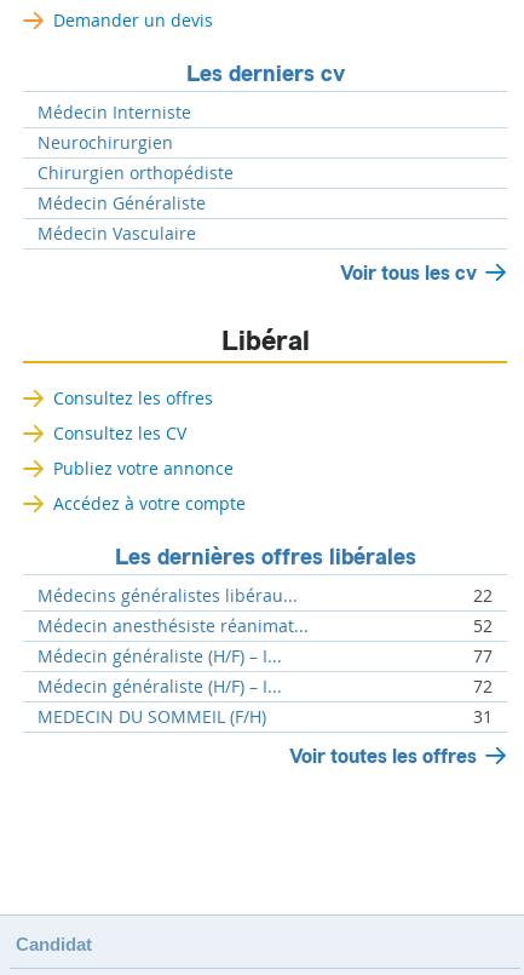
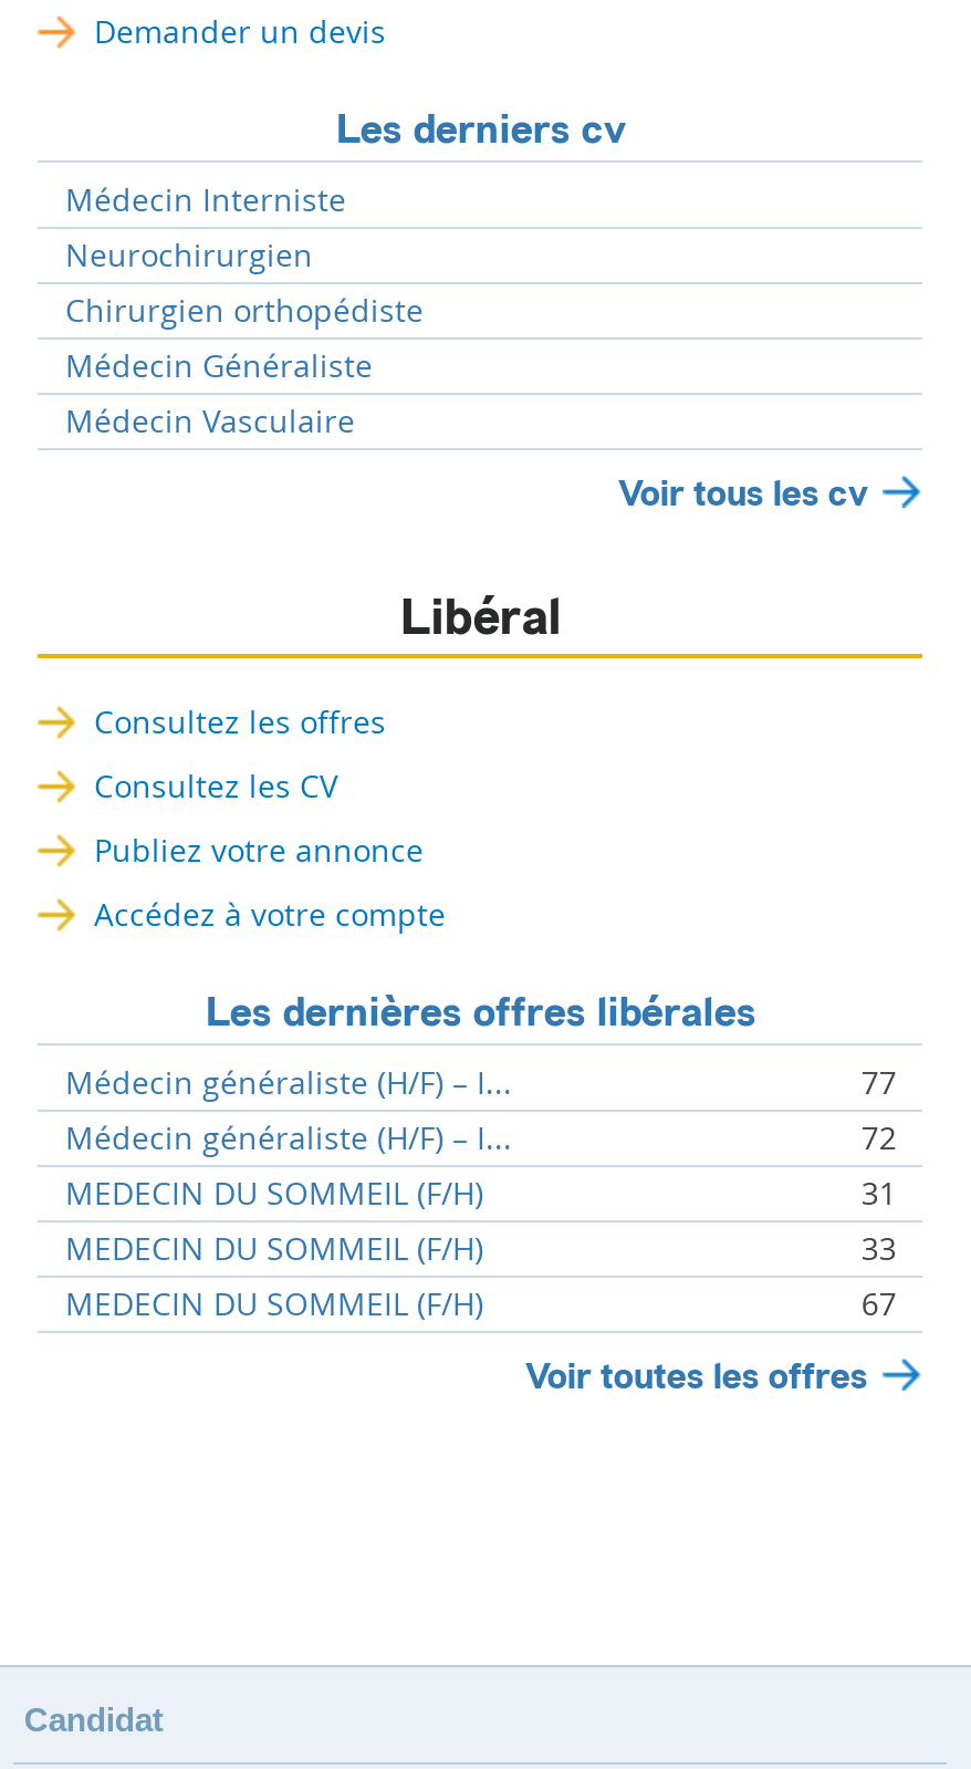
[38,584,493,637] Médecins généralistes libérau... | 22 | Médecin anesthésiste réanimat... | 52 -> none
moved [38,644,493,728] -> [65,1061,896,1214]: Médecin généraliste (H/F) – I... | 77 | Médecin généraliste (H/F) – I... | 72 | MEDECIN DU SOMMEIL (F/H) | 31
none -> [65,1227,896,1324] MEDECIN DU SOMMEIL (F/H) | 33 | MEDECIN DU SOMMEIL (F/H) | 67

